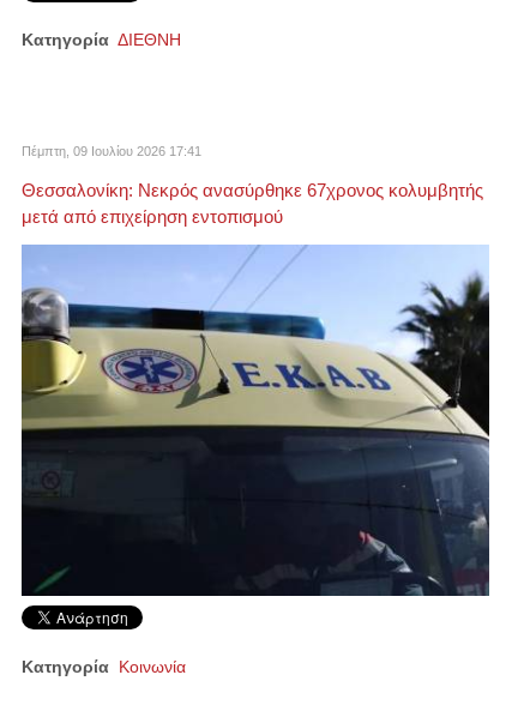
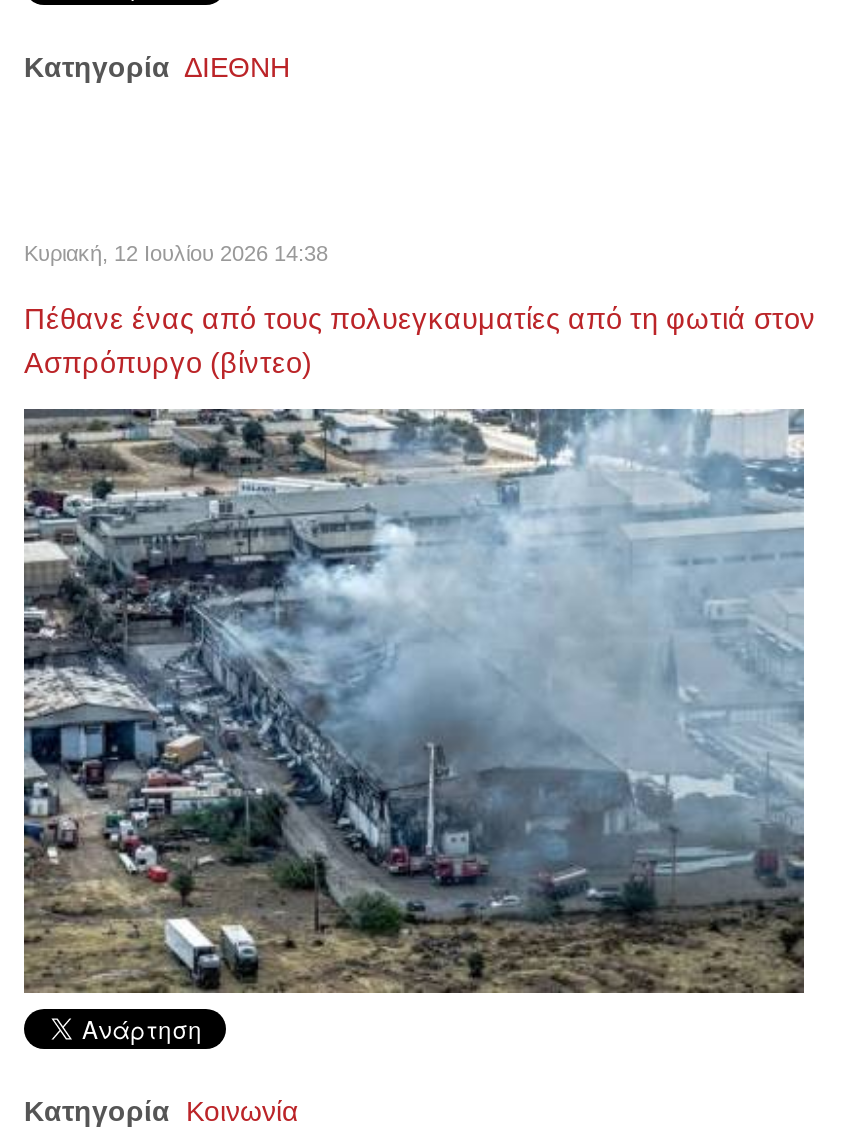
[22,144,201,159] Πέμπτη, 09 Ιουλίου 2026 17:41 -> [24,241,328,265] Κυριακή, 12 Ιουλίου 2026 14:38
[22,182,483,227] Θεσσαλονίκη: Νεκρός ανασύρθηκε 67χρονος κολυμβητής | μετά από επιχείρηση εντοπισμού -> [24,303,816,379] Πέθανε ένας από τους πολυεγκαυματίες από τη φωτιά στον | Ασπρόπυργο (βίντεο)
[20,245,490,607] [image] -> [22,406,806,1012] [image]

